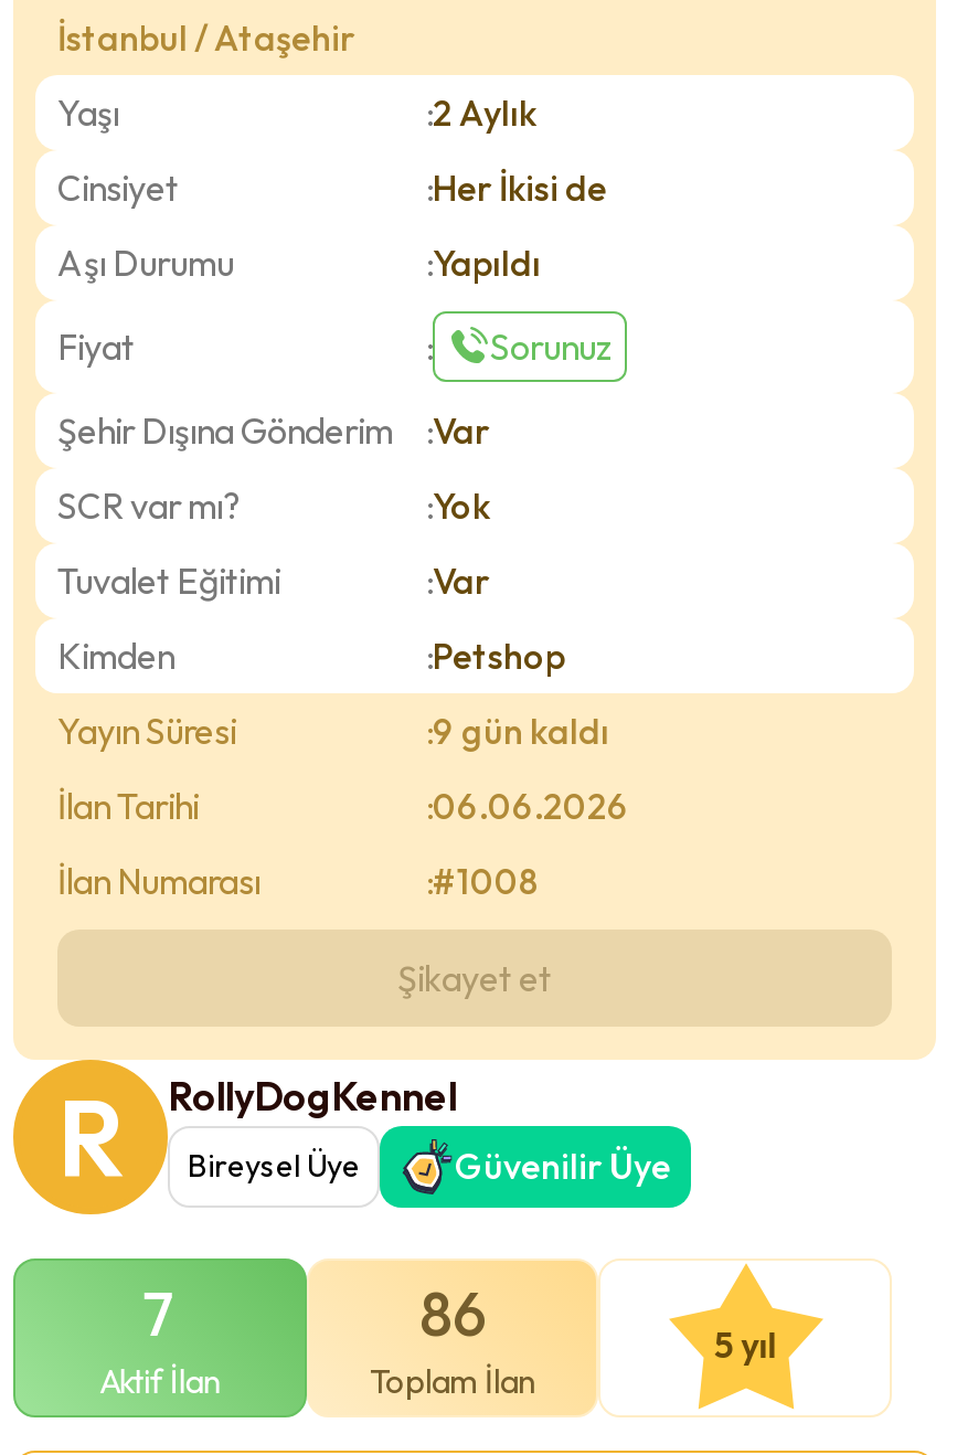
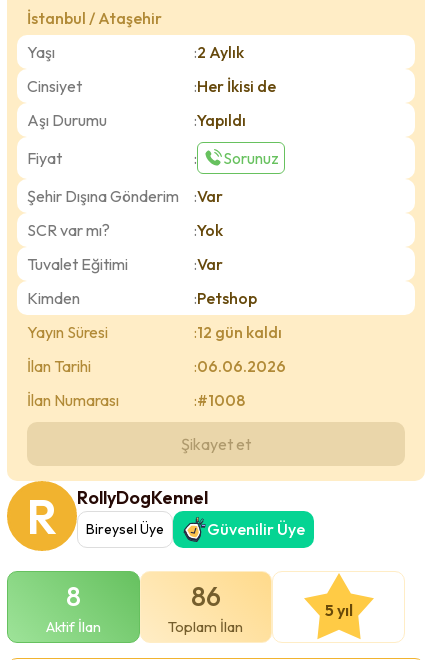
[426,708,609,752] :9 gün kaldı -> [194,322,282,342] :12 gün kaldı
[143,1275,176,1350] 7 -> [66,579,81,613] 8

